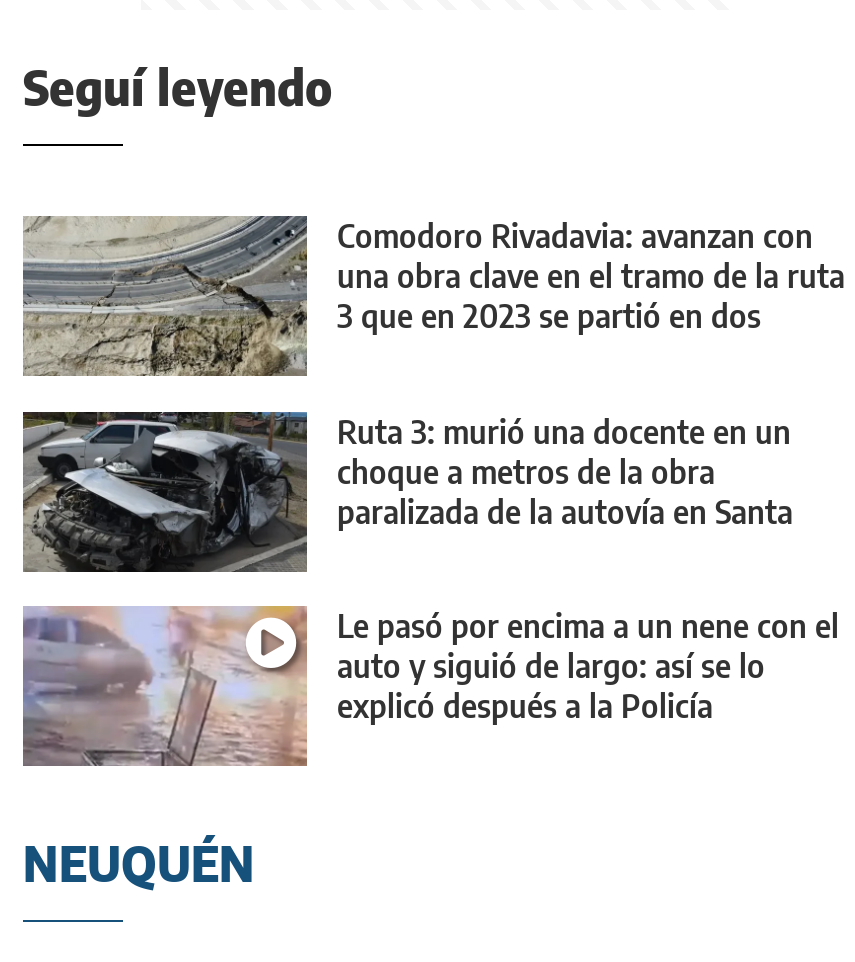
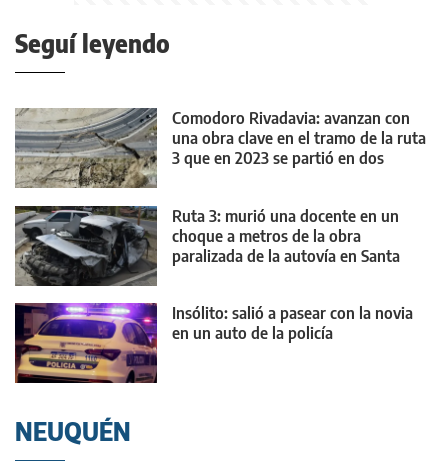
[21,604,839,768] [image] | Le pasó por encima a un nene con el | auto y siguió de largo: así se lo | explicó después a la Policía -> [14,302,413,384] [image] | Insólito: salió a pasear con la novia | en un auto de la policía

